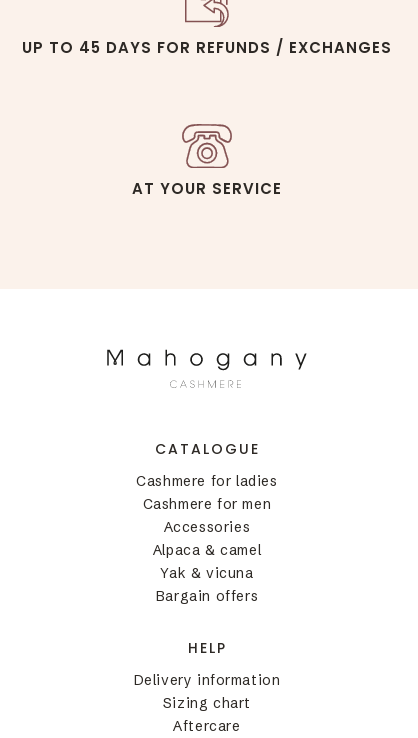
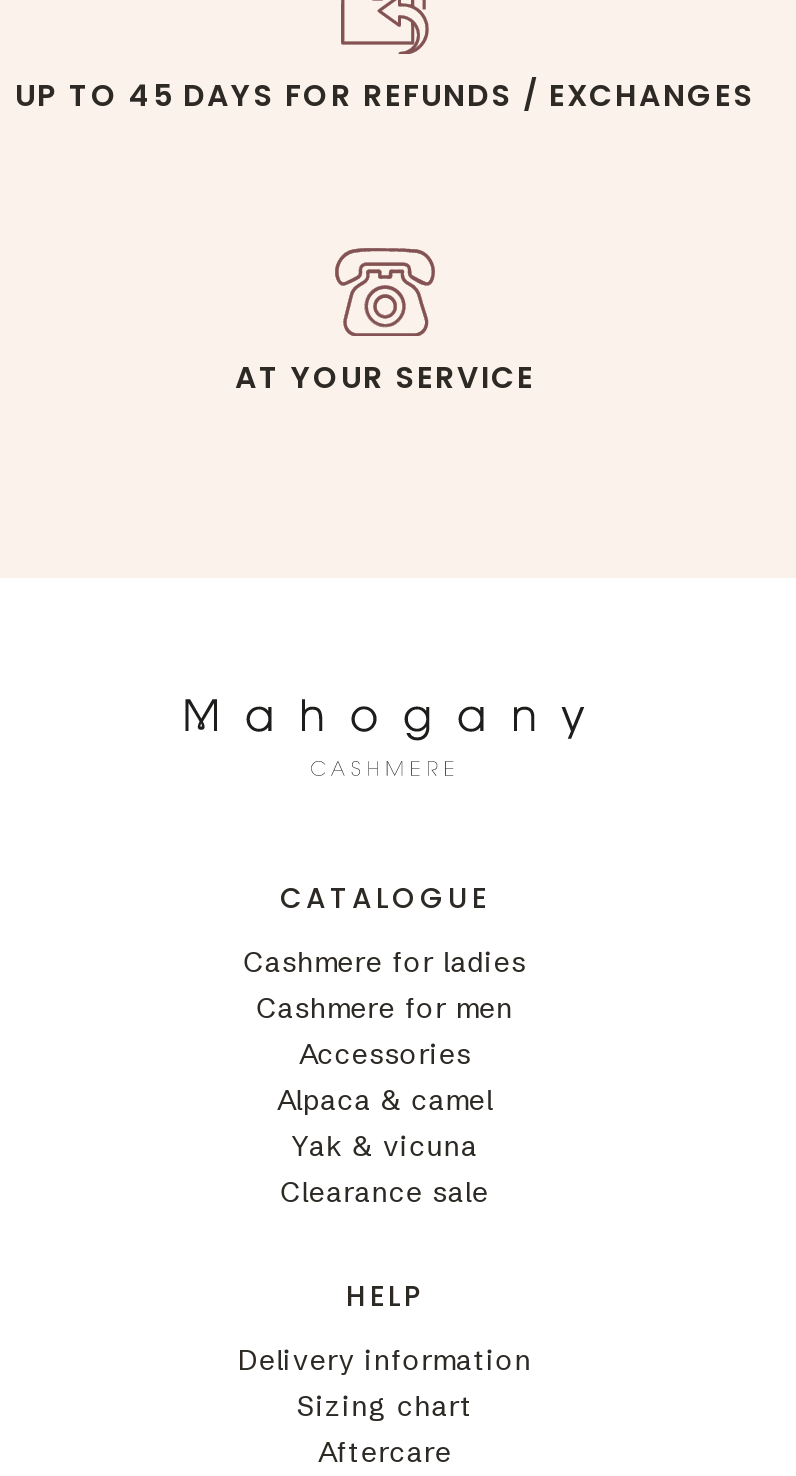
[156,587,258,605] Bargain offers -> [281,1174,489,1210] Clearance sale

